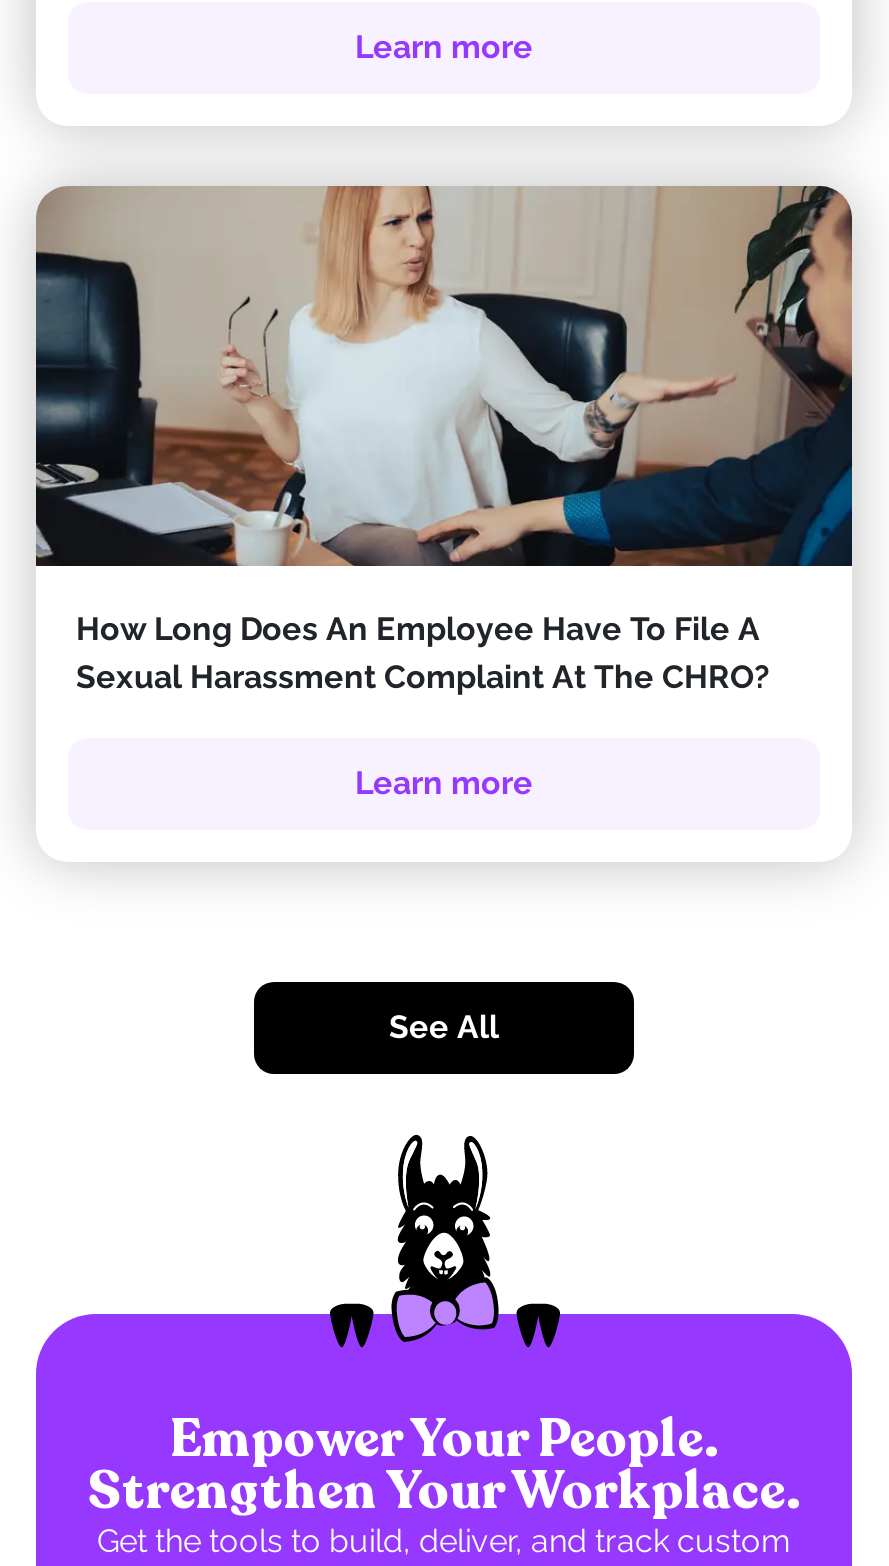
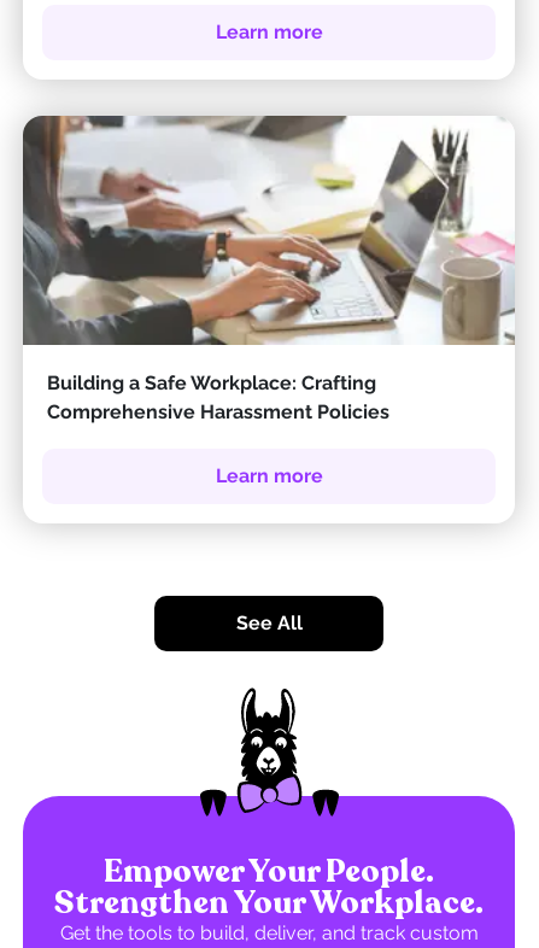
[36,184,854,695] [image] | How Long Does An Employee Have To File A | Sexual Harassment Complaint At The CHRO? -> [23,116,515,423] [image] | Building a Safe Workplace: Crafting | Comprehensive Harassment Policies

